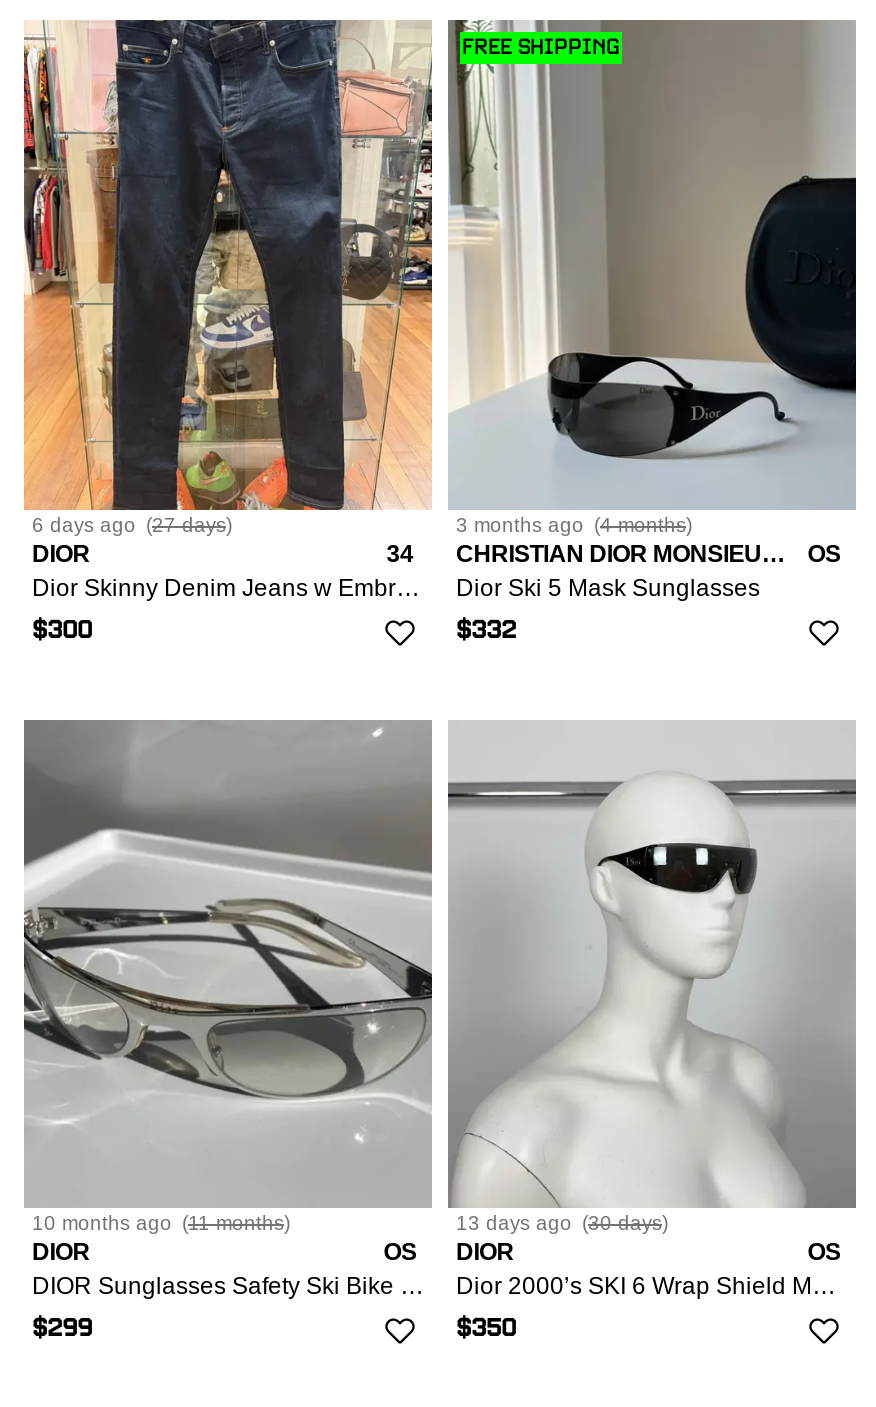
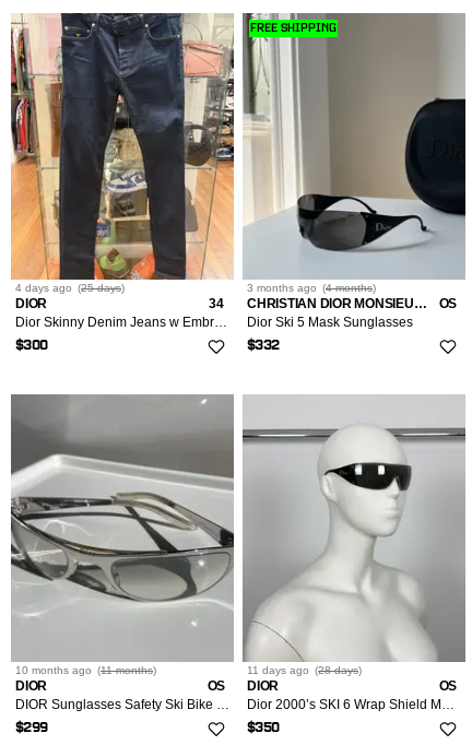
[32,513,232,535] 6 days ago (27 days) -> [15,282,125,294] 4 days ago (25 days)
[456,1212,668,1234] 13 days ago (30 days) -> [247,664,362,676] 11 days ago (28 days)

